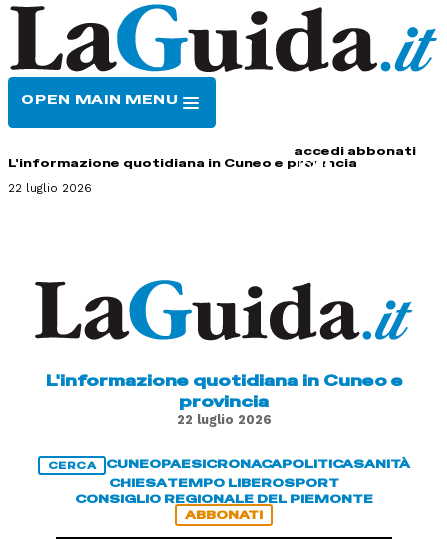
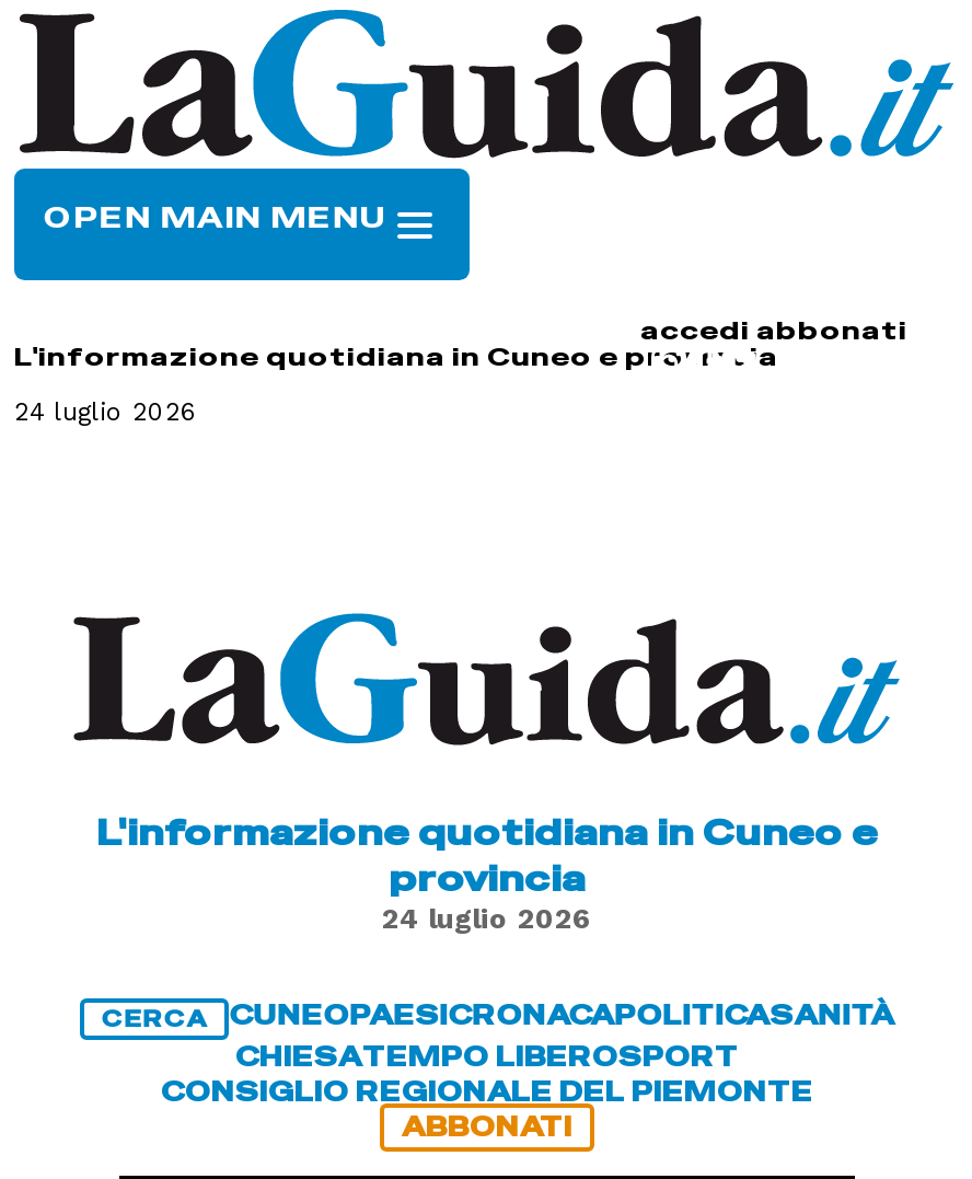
[8,181,92,195] 22 luglio 2026 -> [14,397,198,427] 24 luglio 2026
[176,412,271,427] 22 luglio 2026 -> [382,902,592,934] 24 luglio 2026

